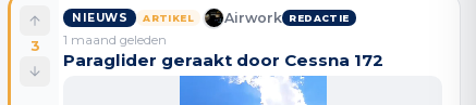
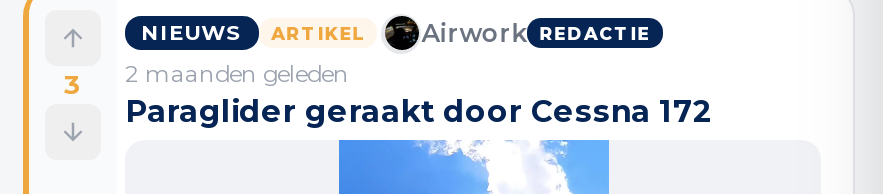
[63,32,167,47] 1 maand geleden -> [125,59,349,87] 2 maanden geleden

